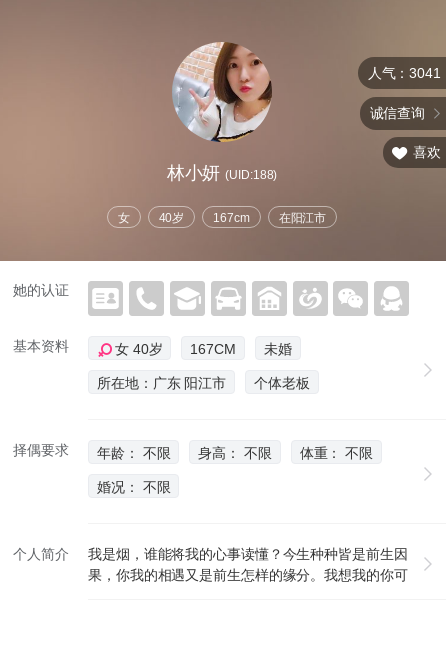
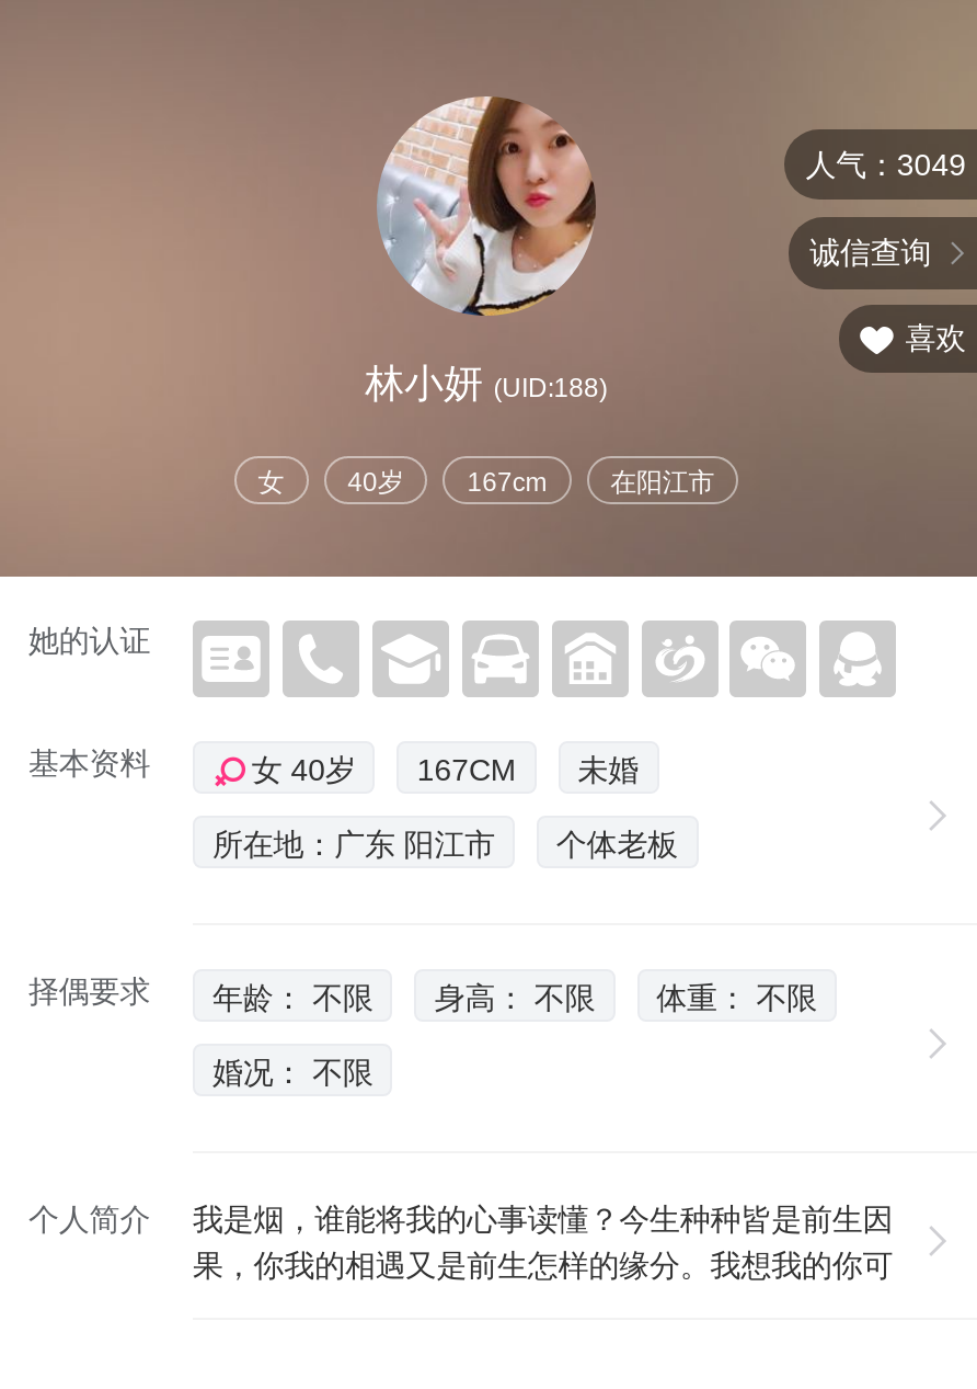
[368,65,441,81] 人气：3041 -> [805,147,966,182] 人气：3049

